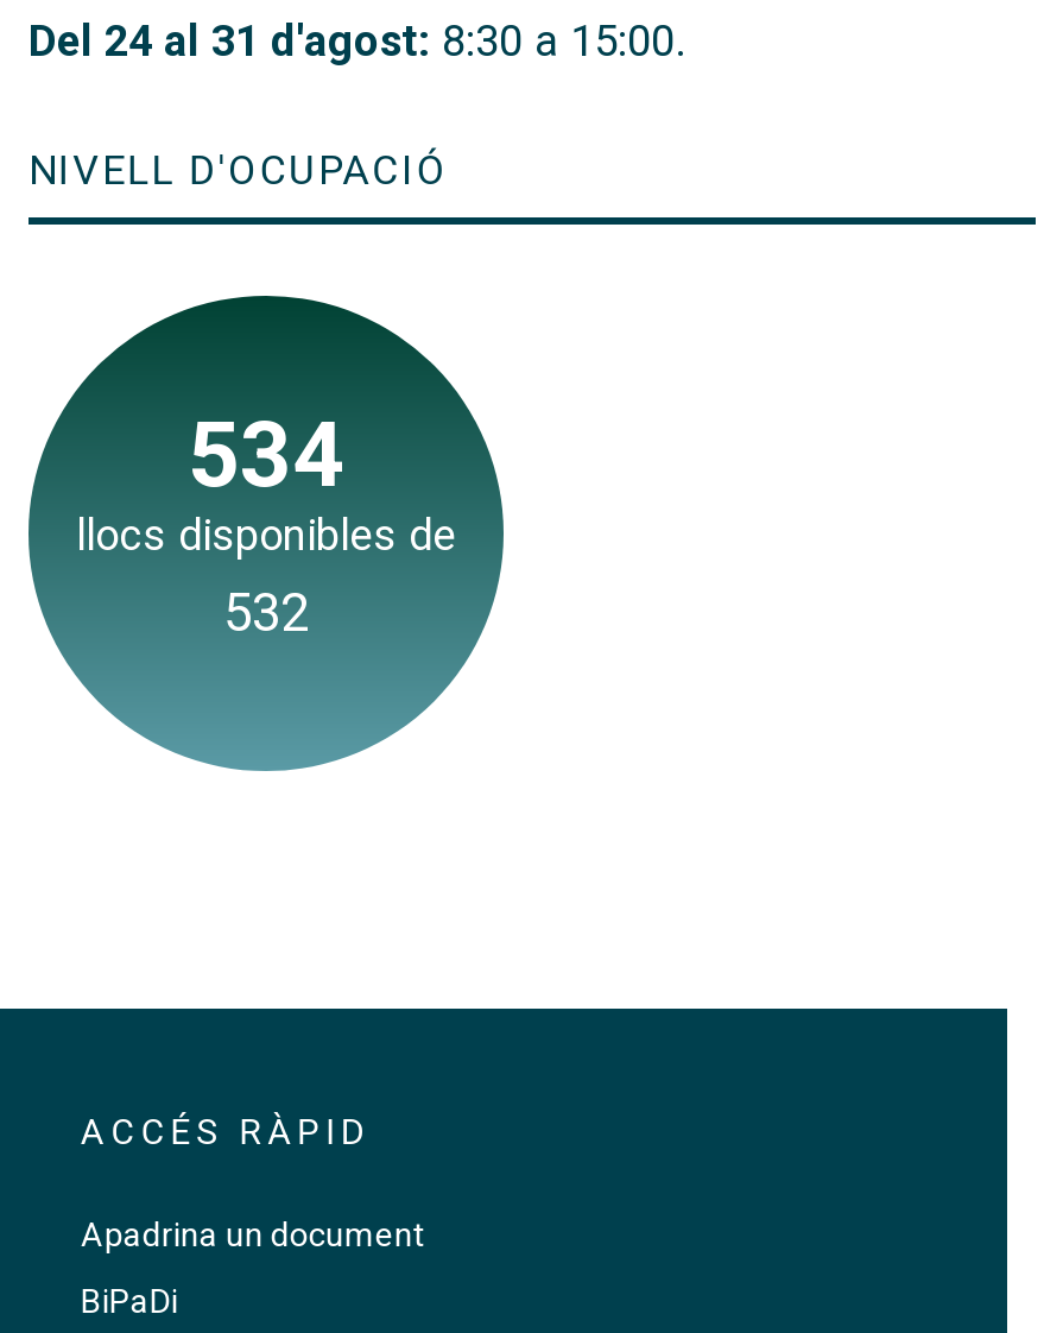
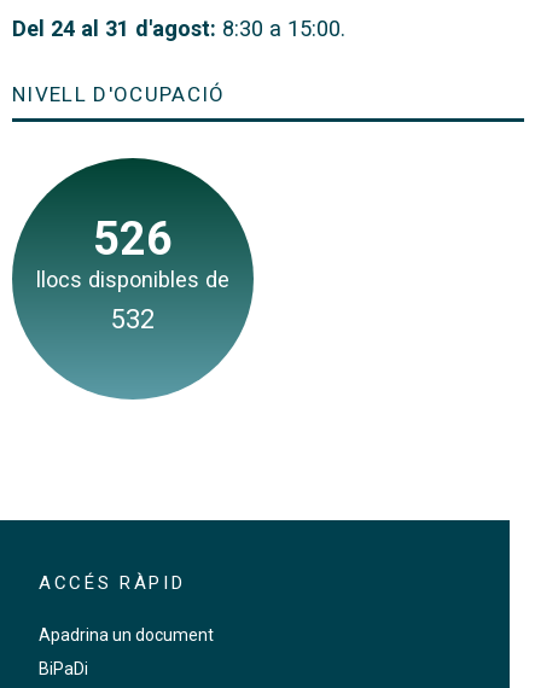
[188,402,344,507] 534 -> [93,212,173,265] 526

